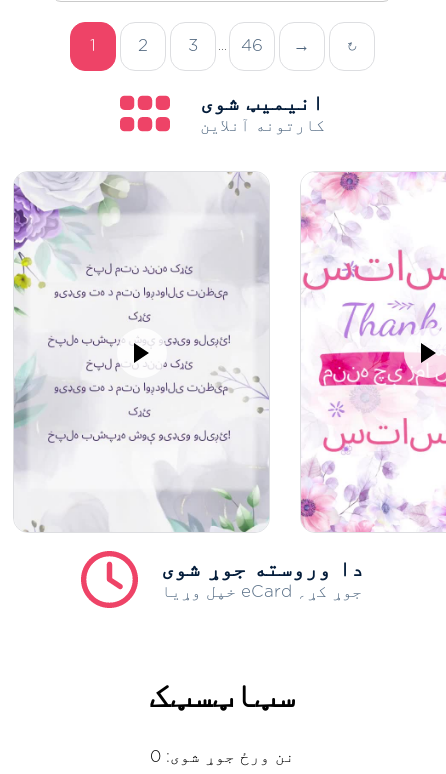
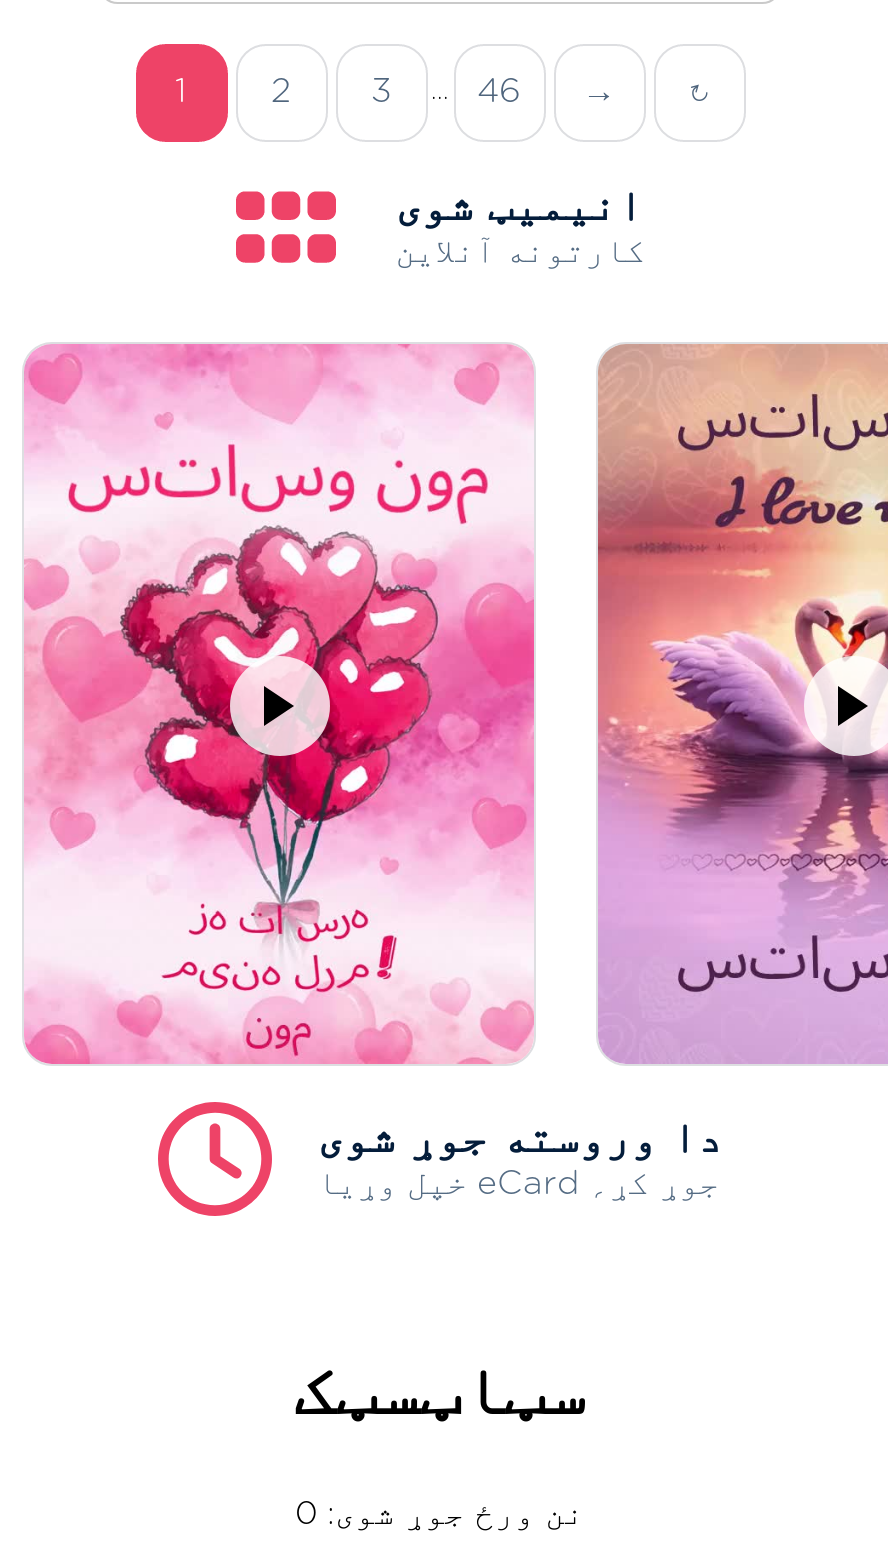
[13,171,269,533] [image] -> [22,342,536,1066] [image]
[300,171,443,532] [image] -> [596,342,882,1066] [image]

